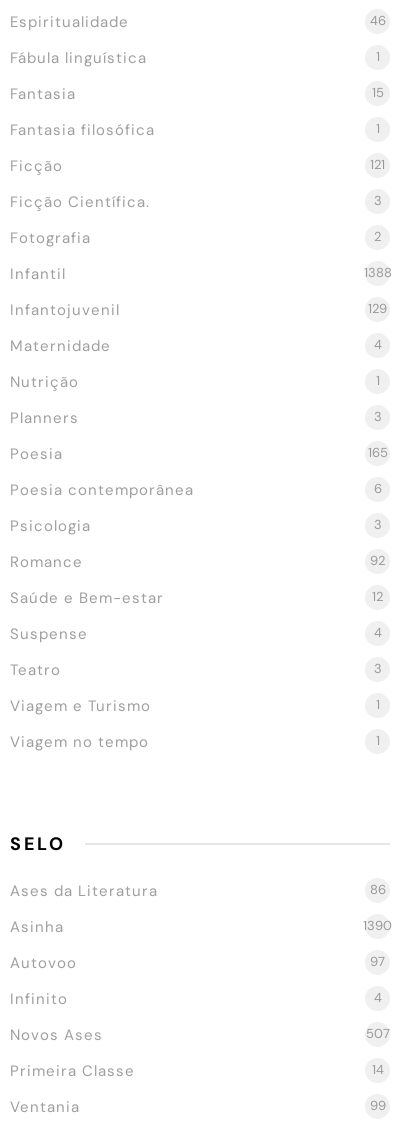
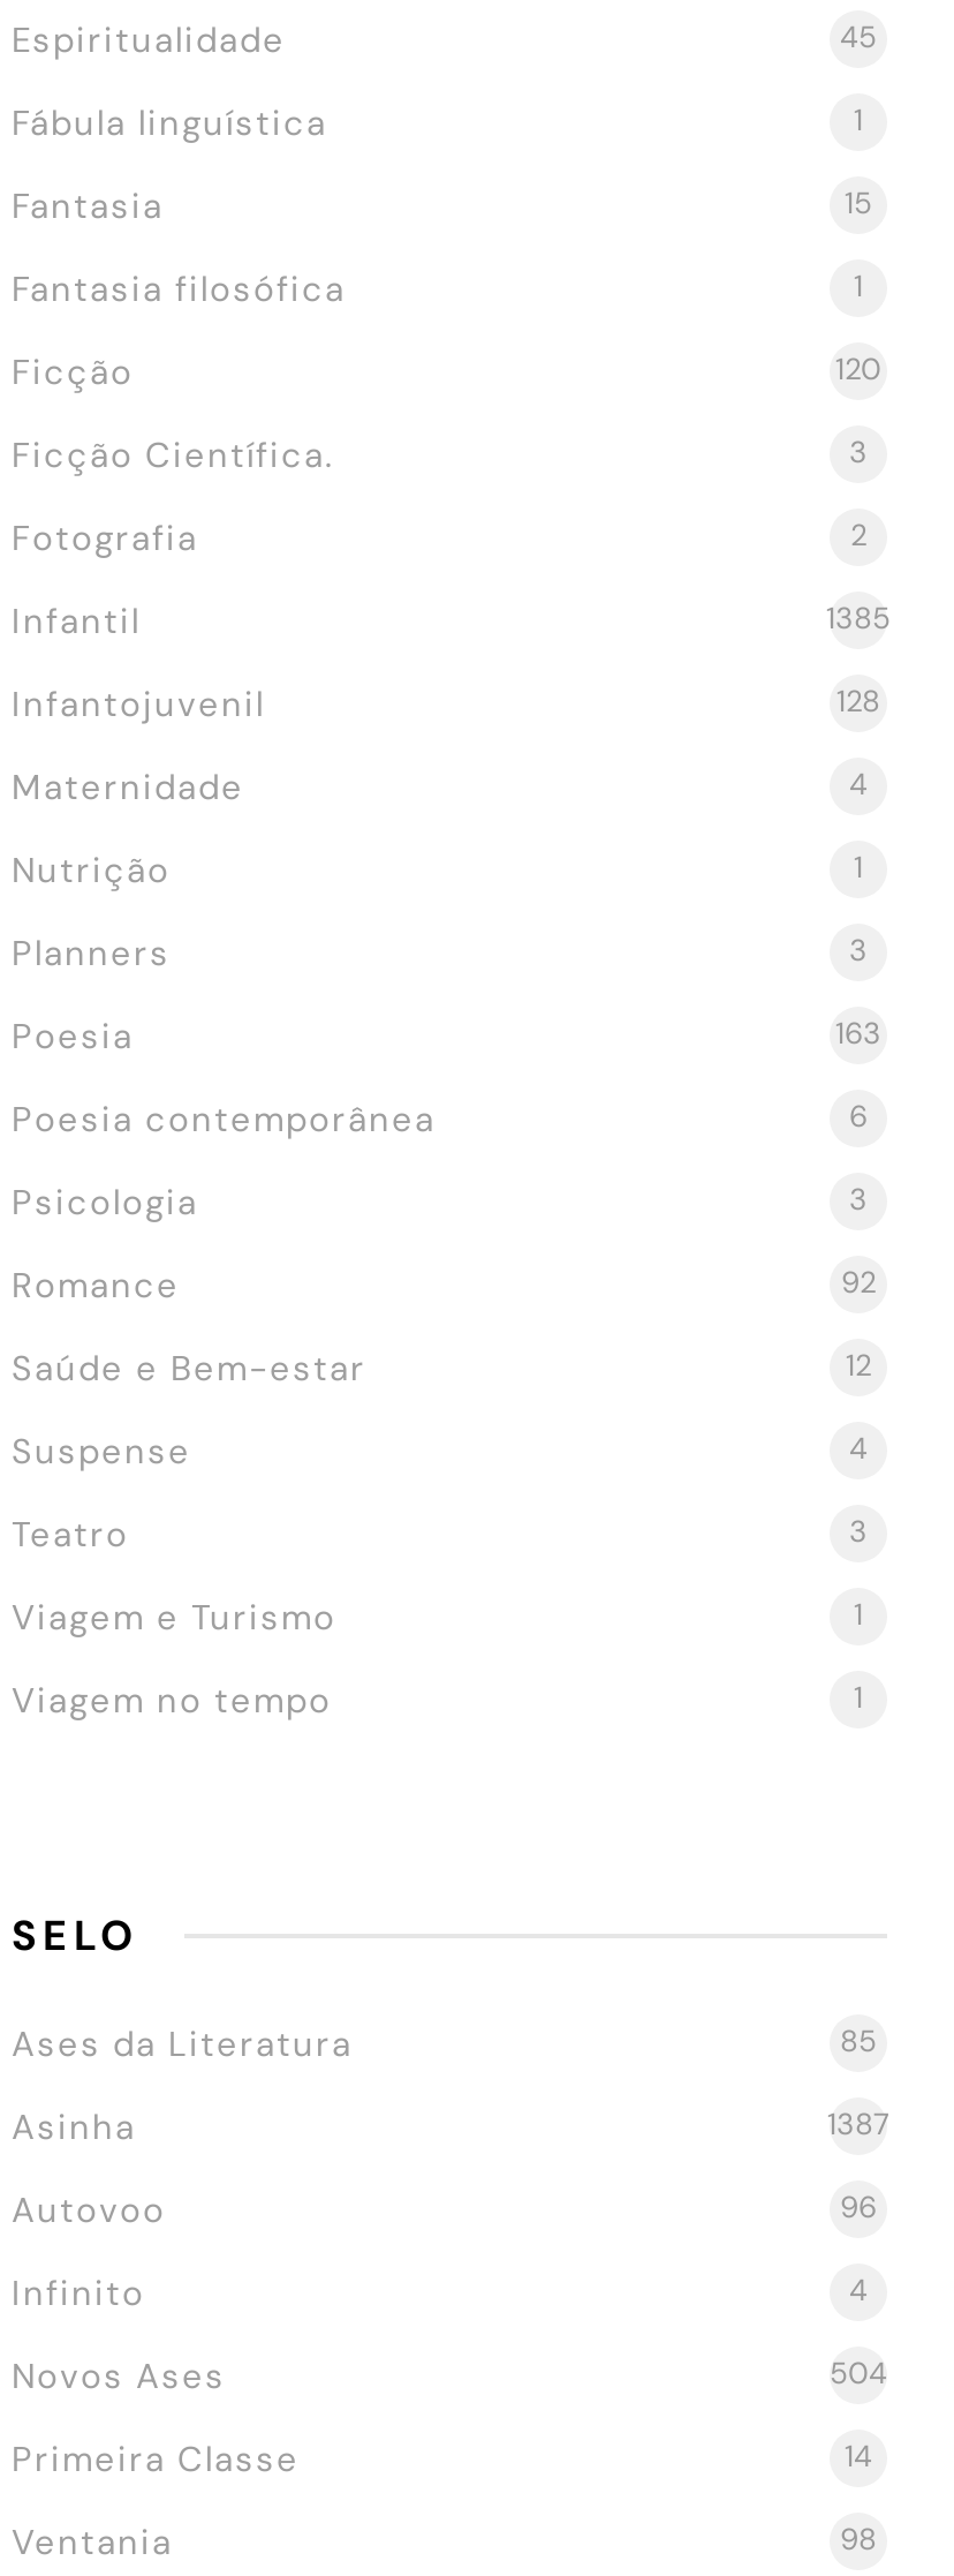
[369,12,385,29] 46 -> [840,18,877,57] 45
[370,156,385,173] 121 -> [835,350,881,389] 120
[363,264,391,281] 1388 -> [826,599,891,638] 1385
[368,300,387,317] 129 -> [836,682,880,721] 128
[367,444,387,461] 165 -> [835,1014,881,1053] 163
[369,881,385,898] 86 -> [840,2022,877,2061] 85
[363,917,392,934] 1390 -> [827,2105,889,2144] 1387
[370,953,385,970] 97 -> [840,2188,877,2227] 96
[365,1025,389,1042] 507 -> [830,2354,887,2393] 504
[369,1097,385,1114] 99 -> [840,2520,877,2559] 98

